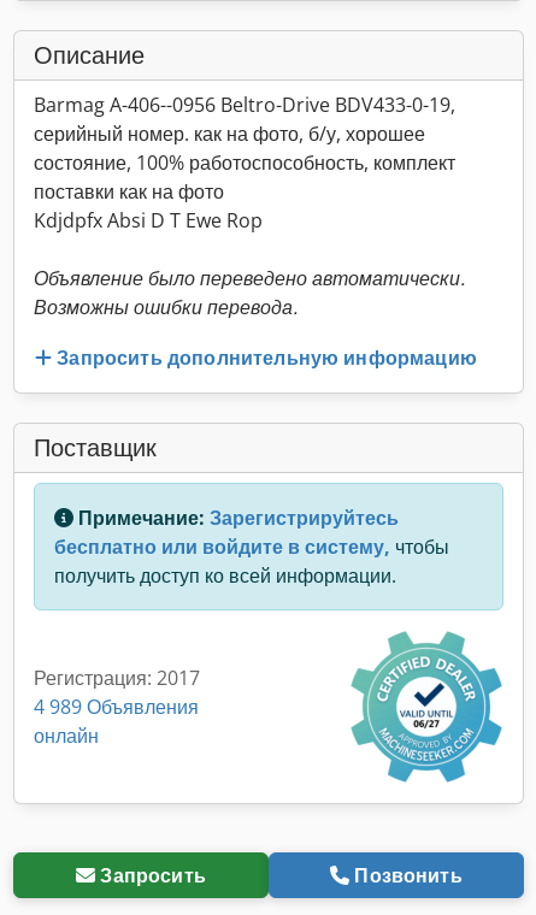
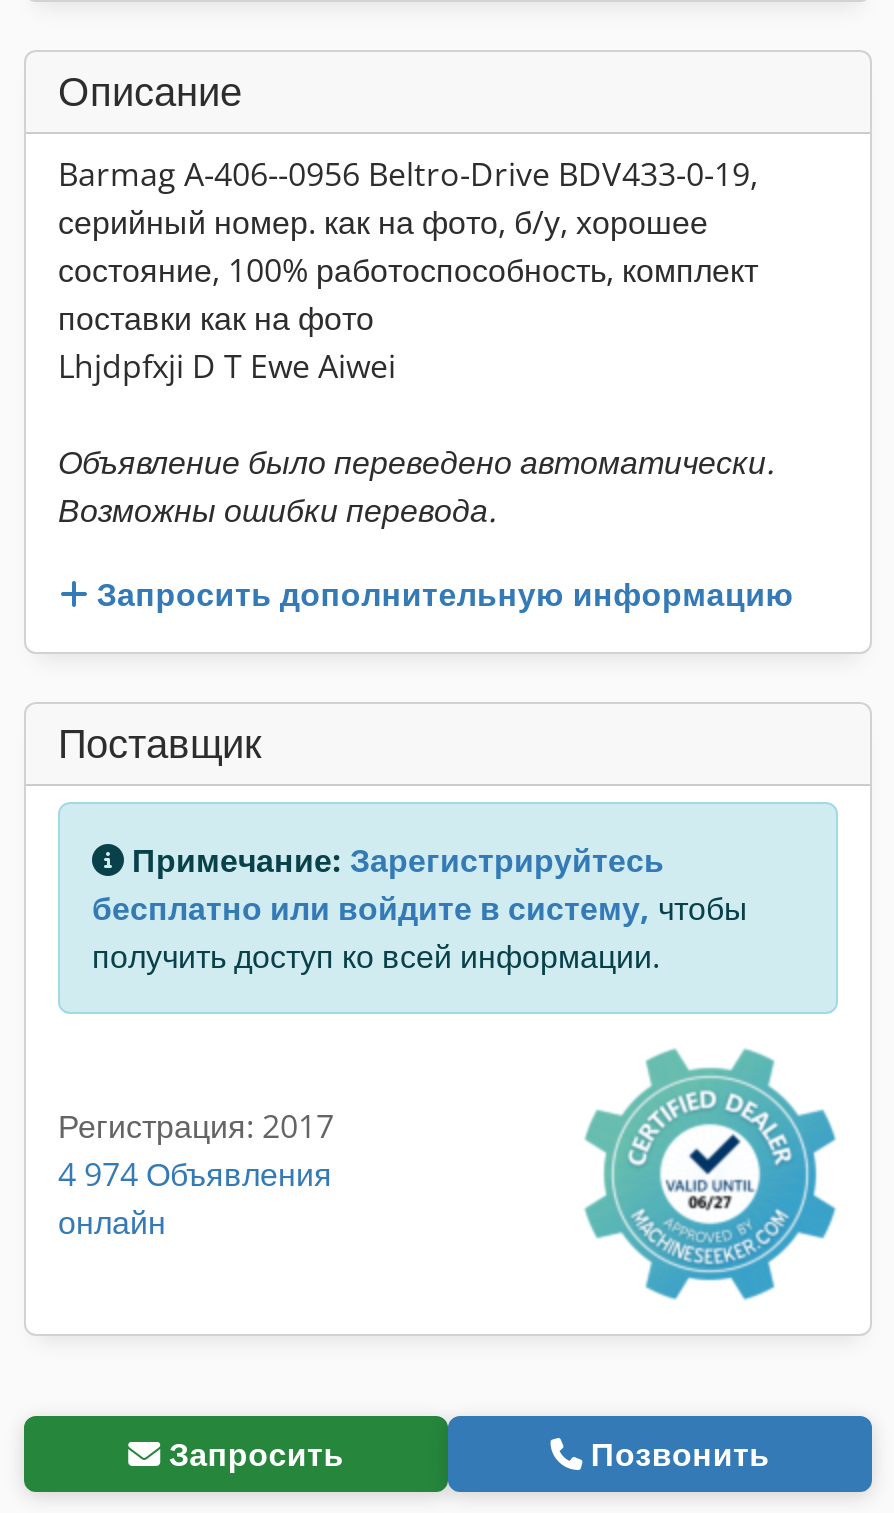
[34,207,263,234] Kdjdpfx Absi D T Ewe Rop -> [58,344,396,388] Lhjdpfxji D T Ewe Aiwei
[34,693,199,720] 4 989 Объявления -> [58,1151,332,1195] 4 974 Объявления

